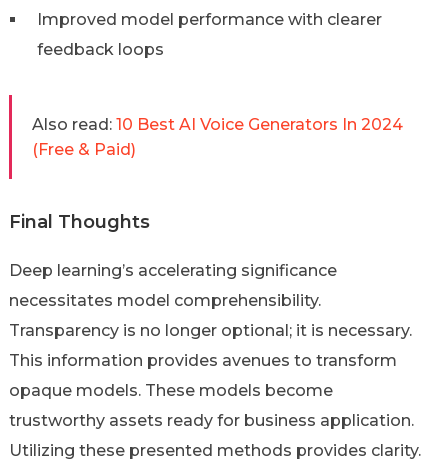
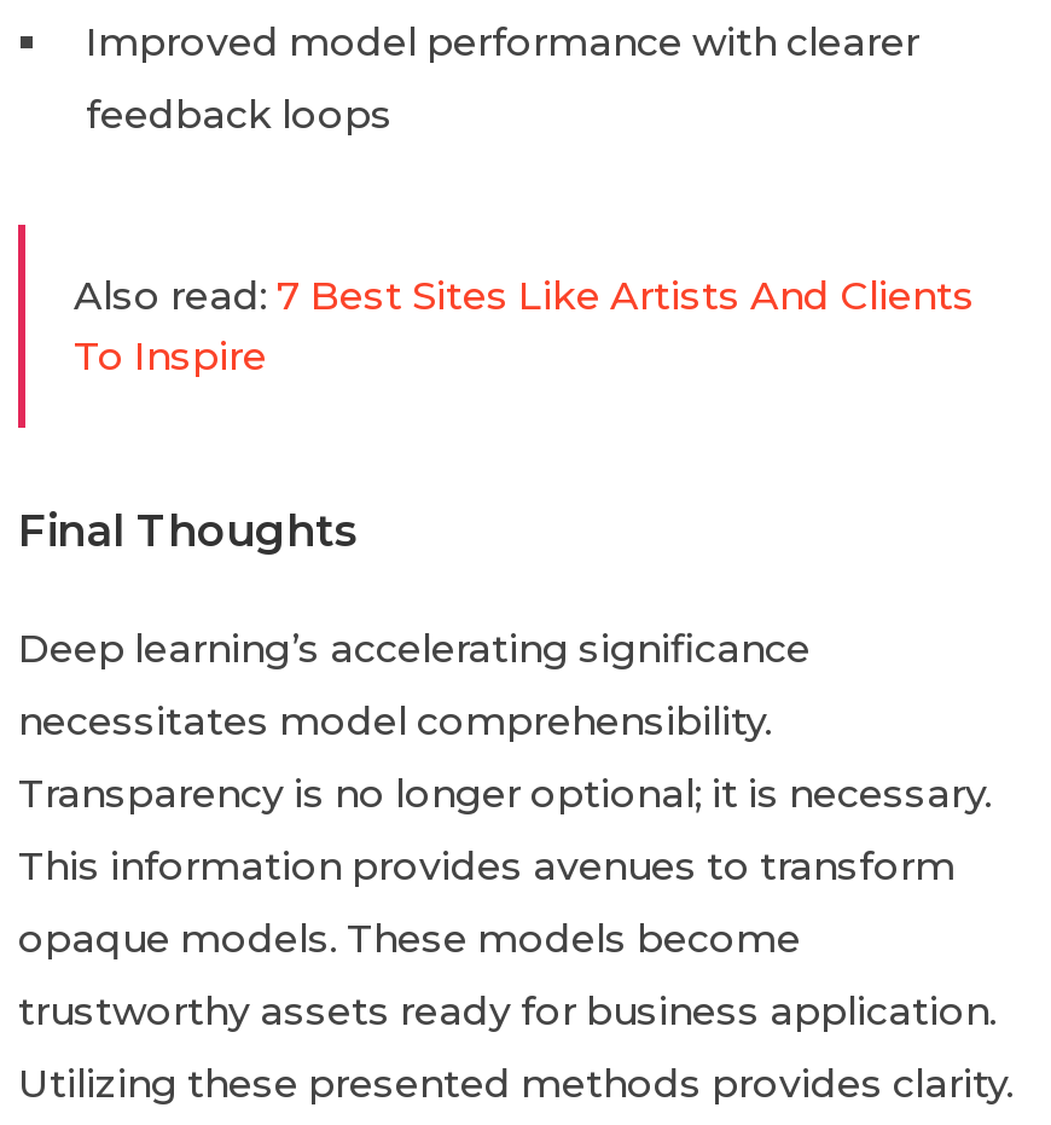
[32,115,403,159] Also read: 10 Best AI Voice Generators In 2024 | (Free & Paid) -> [74,273,975,379] Also read: 7 Best Sites Like Artists And Clients | To Inspire

